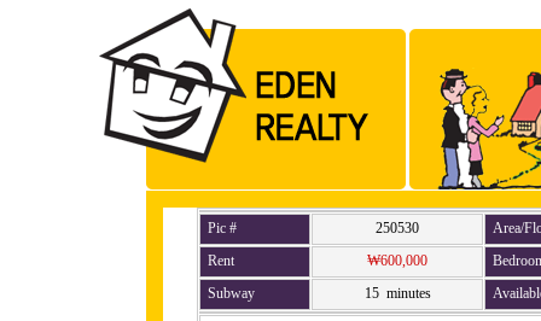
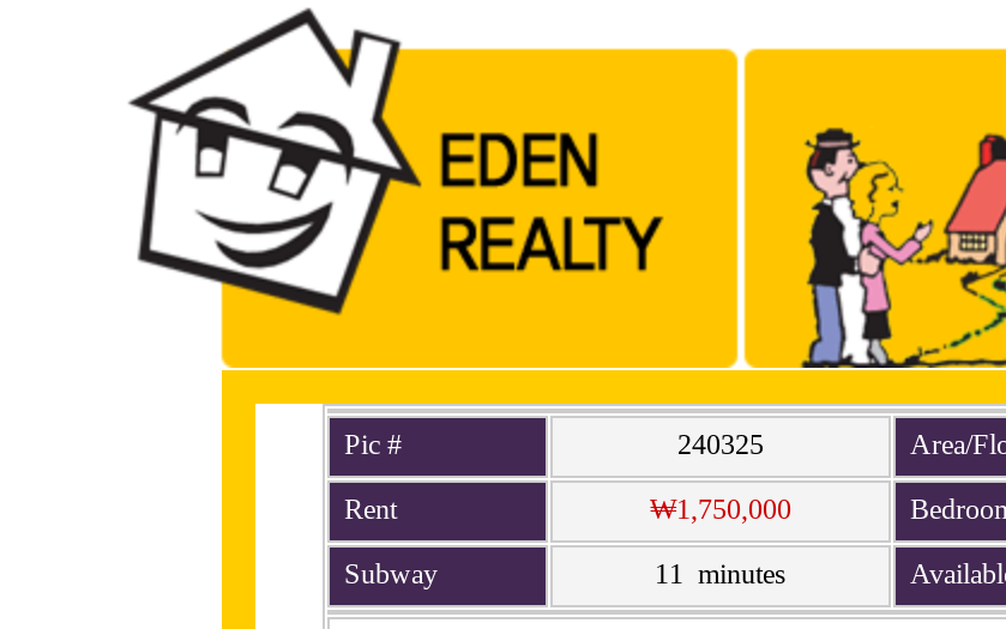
[376,220,419,237] 250530 -> [677,428,764,461] 240325
[367,252,427,269] ₩600,000 -> [650,492,791,526] ₩1,750,000
[364,285,431,302] 15 minutes -> [655,557,787,591] 11 minutes

